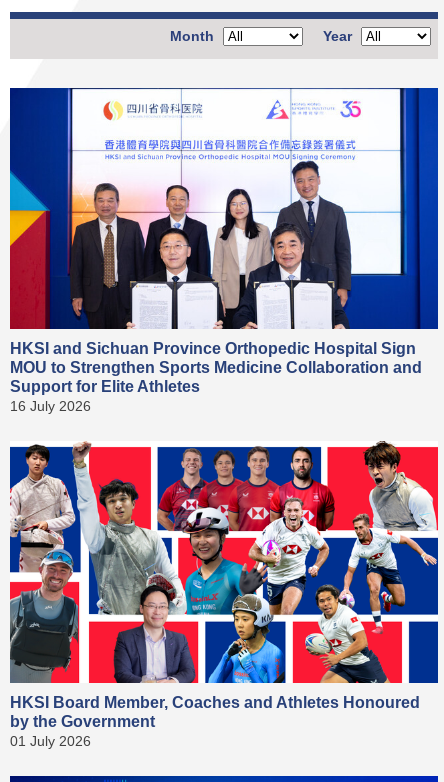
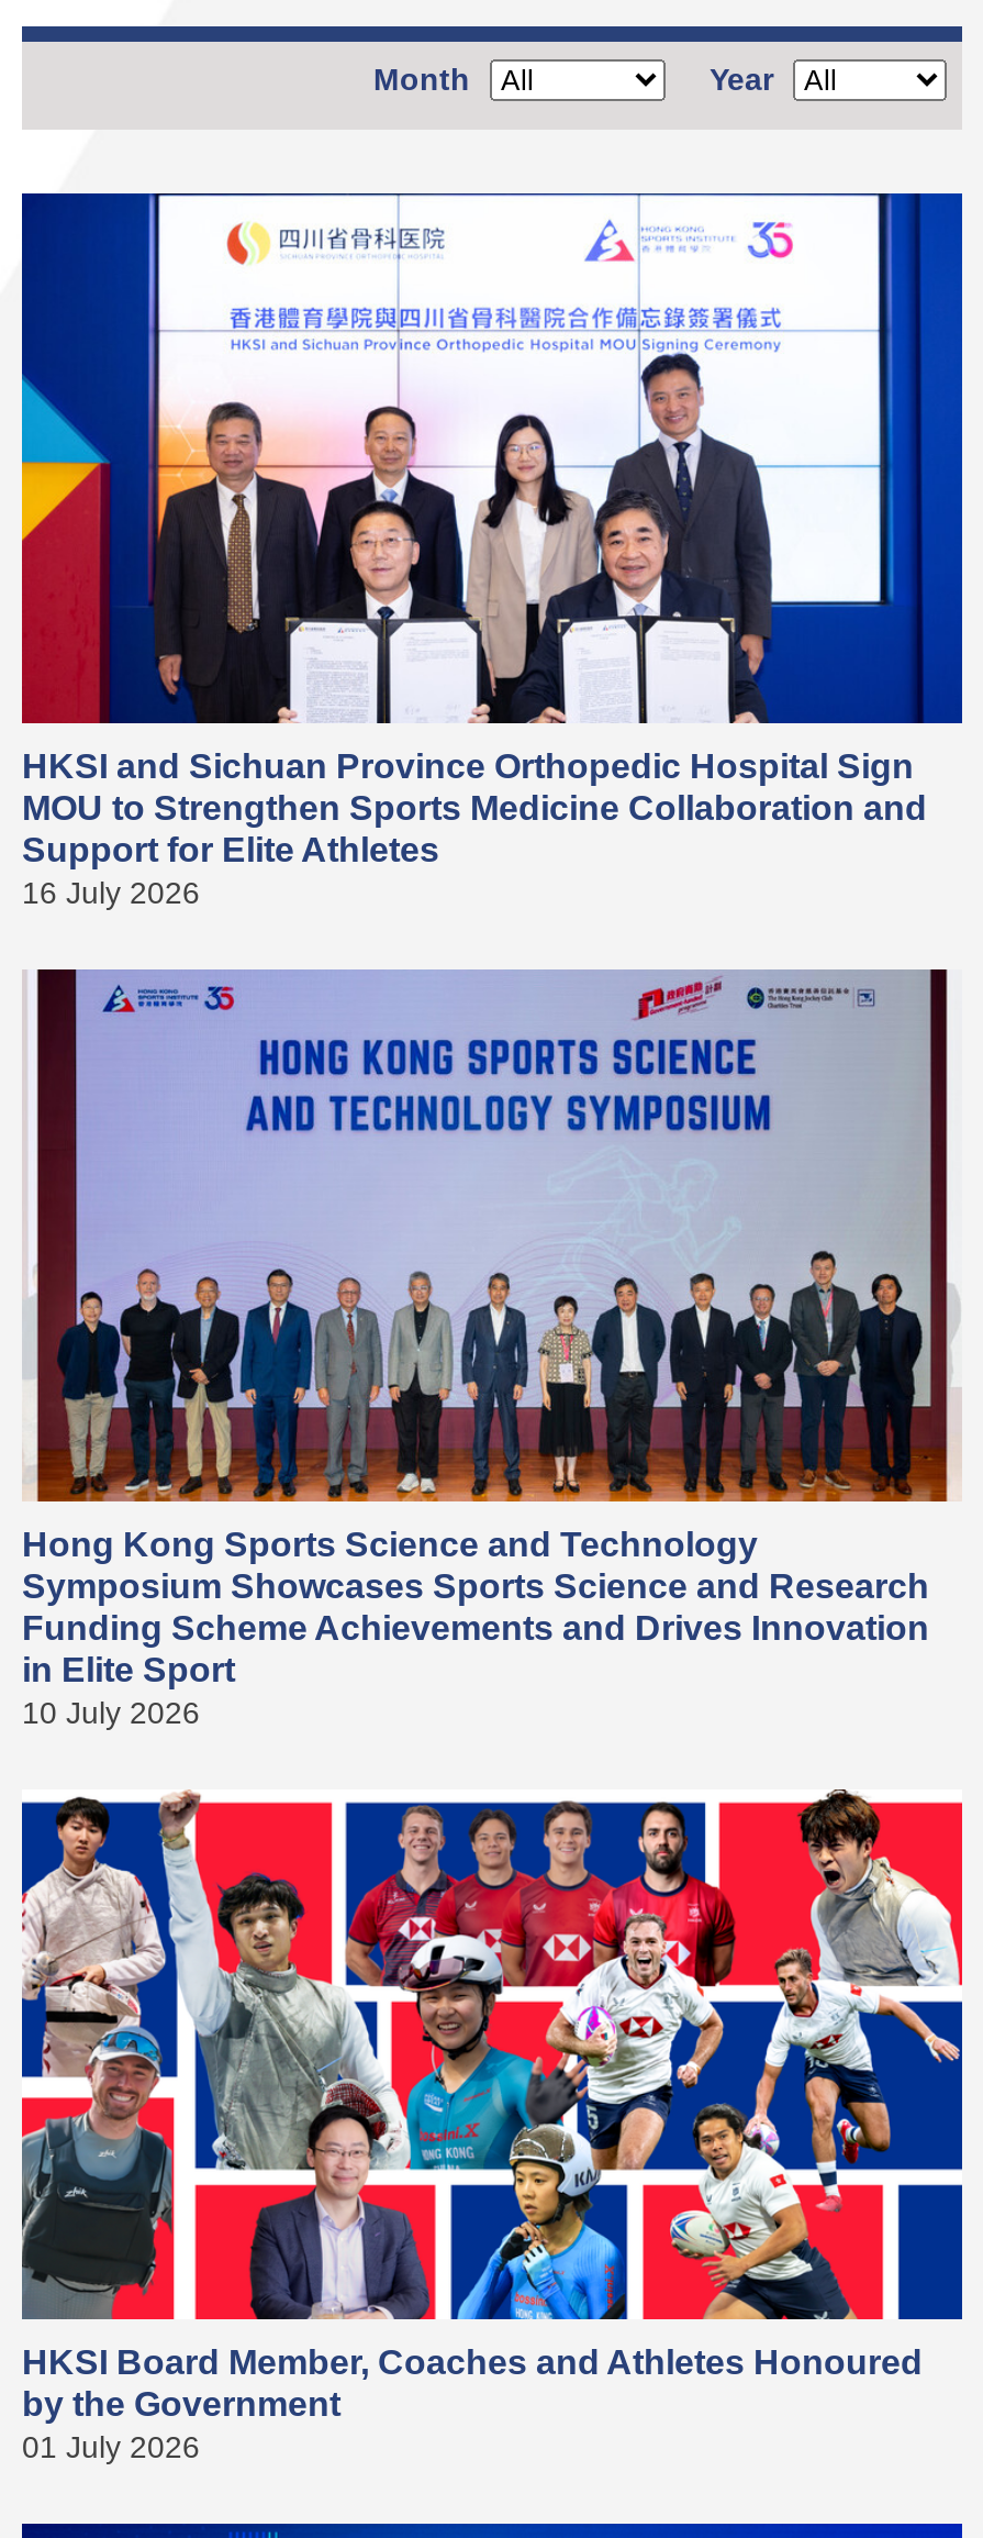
none -> [22,967,962,1730] [image] | Hong Kong Sports Science and Technology | Symposium Showcases Sports Science and Research | Funding Scheme Achievements and Drives Innovation | in Elite Sport | 10 July 2026

